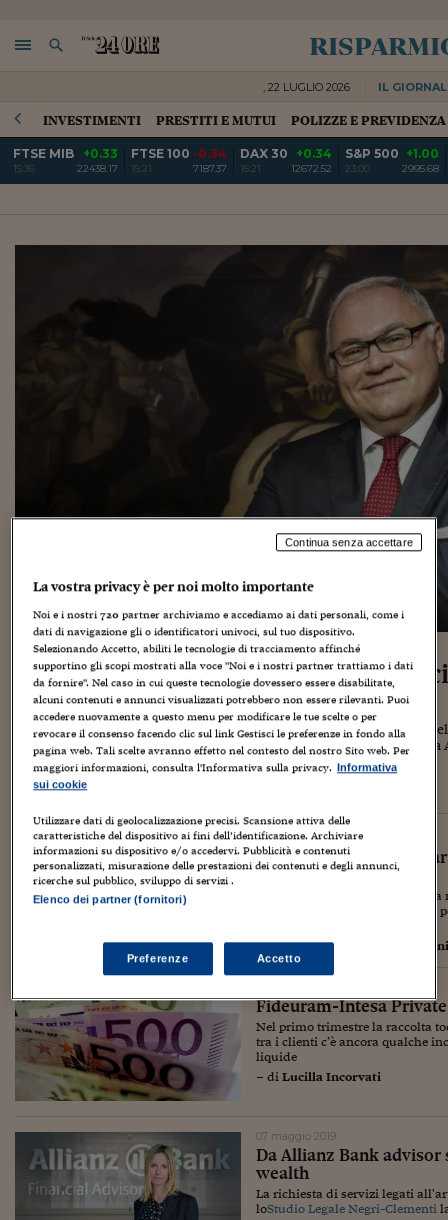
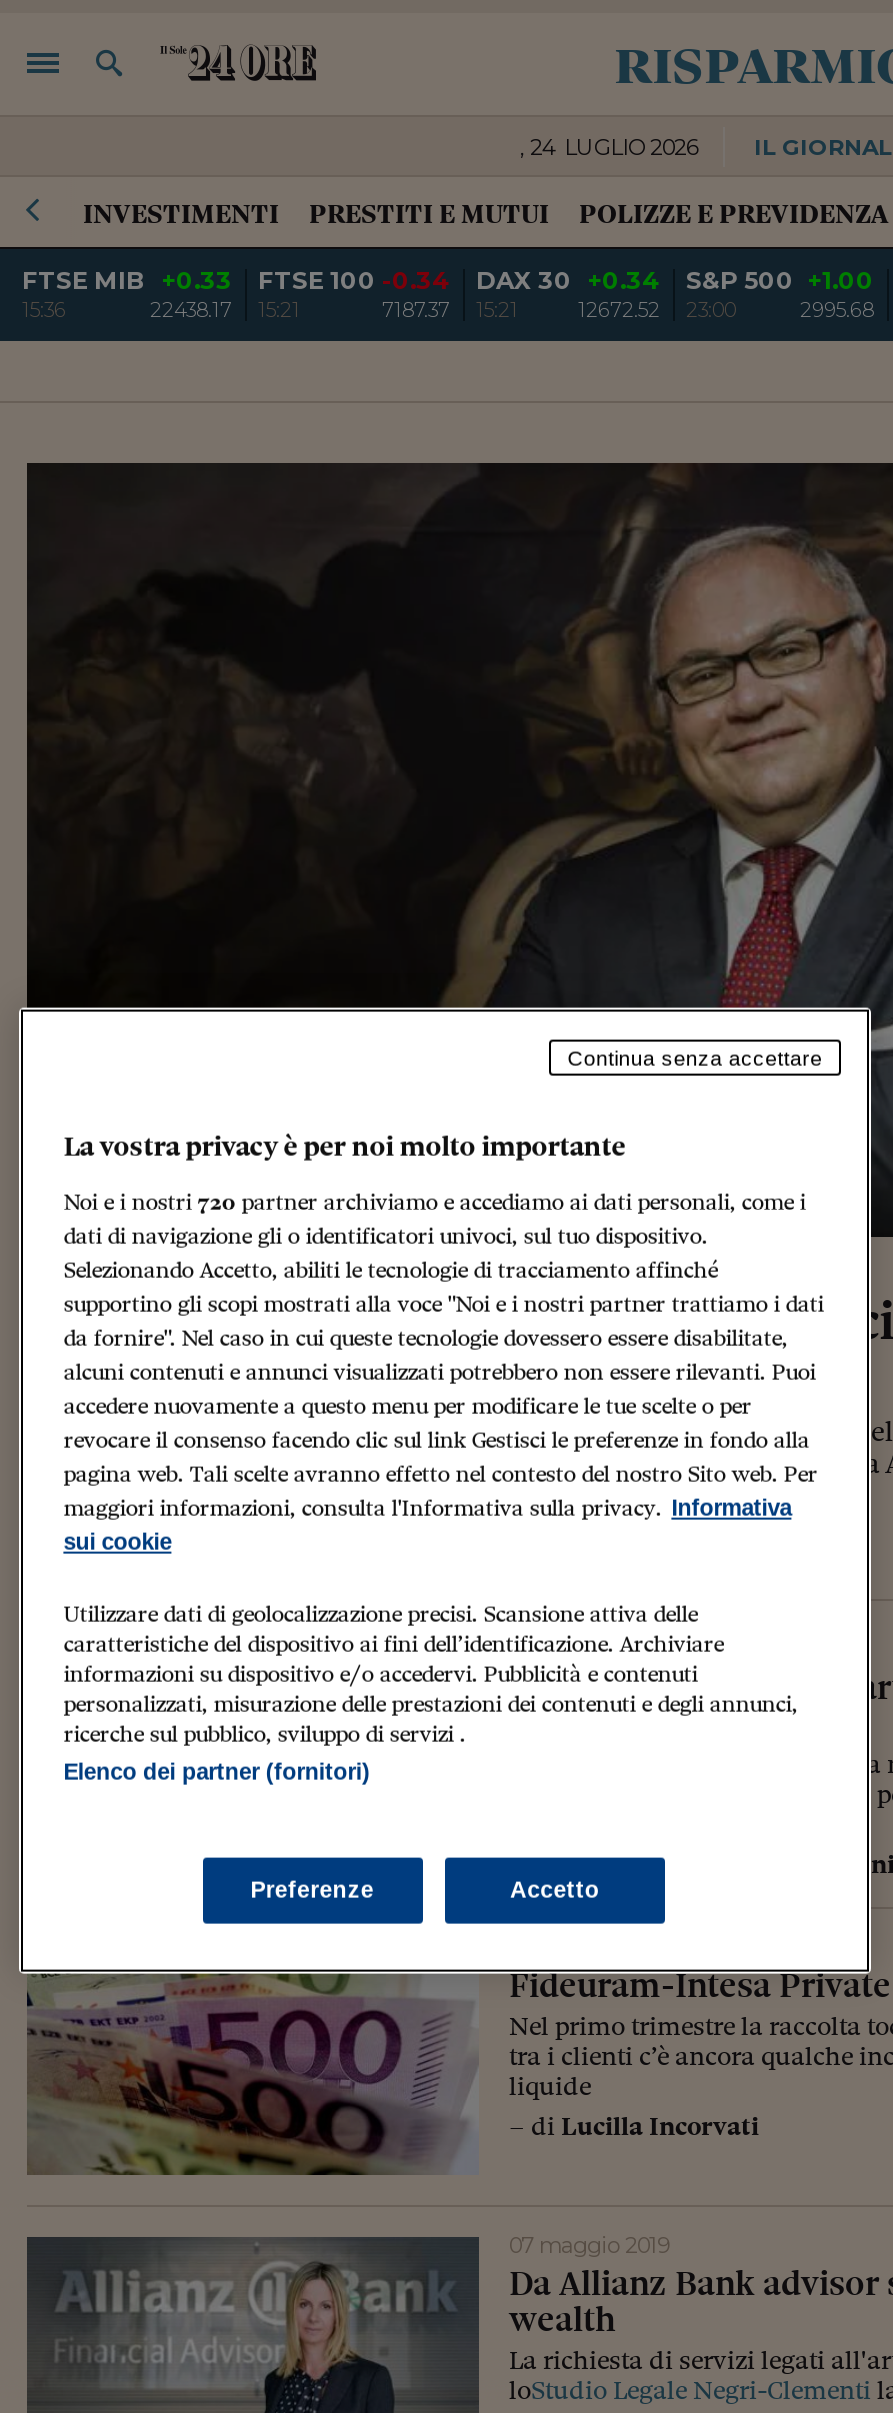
[262,80,349,94] , 22 LUGLIO 2026 -> [520,133,698,161] , 24 LUGLIO 2026

